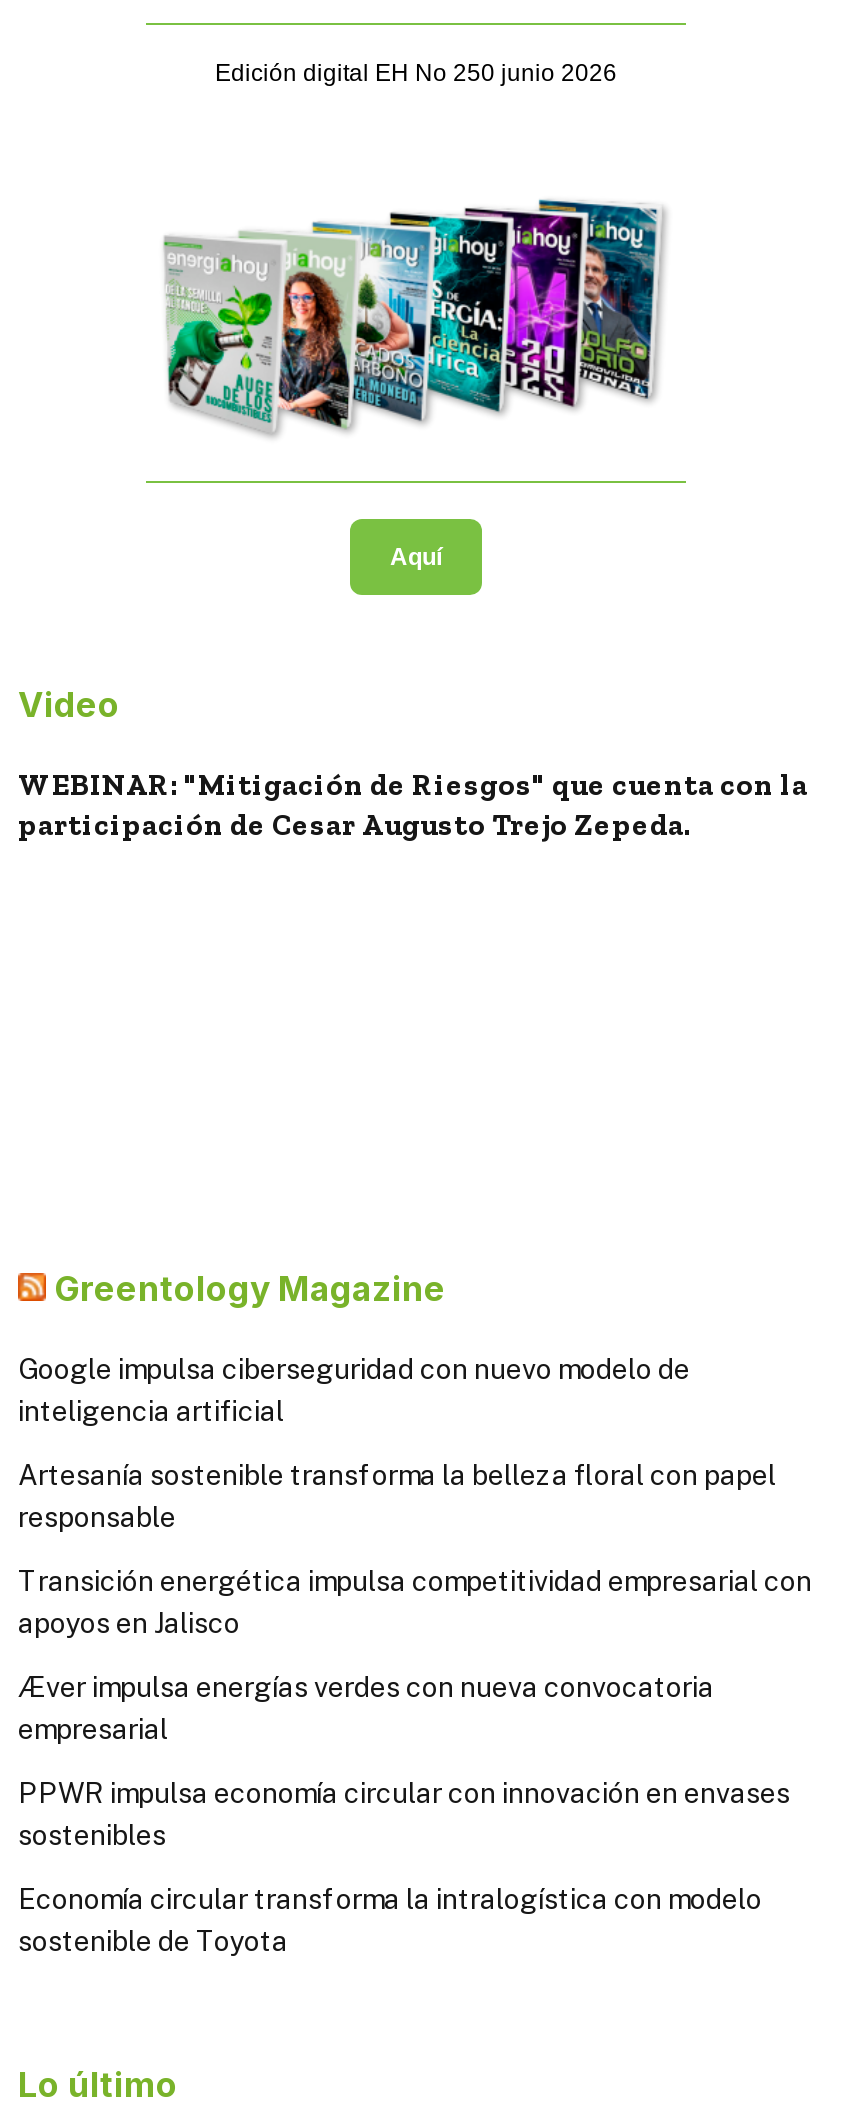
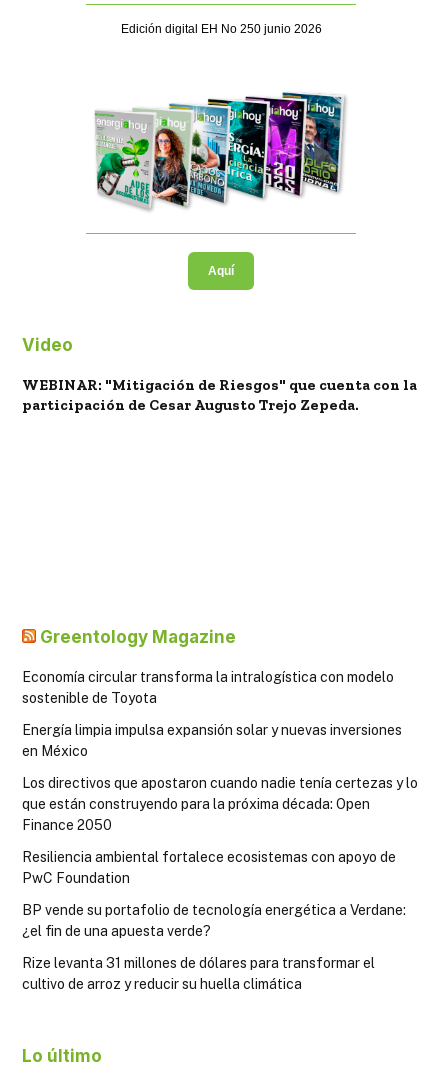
[18,1354,812,1852] Google impulsa ciberseguridad con nuevo modelo de | inteligencia artificial | Artesanía sostenible transforma la belleza floral con papel | responsable | Transición energética impulsa competitividad empresarial con | apoyos en Jalisco | Æver impulsa energías verdes con nueva convocatoria | empresarial | PPWR impulsa economía circular con innovación en envases | sostenibles -> none
moved [18,1884,762,1958] -> [22,669,394,706]: Economía circular transforma la intralogística con modelo | sostenible de Toyota
none -> [22,722,418,992] Energía limpia impulsa expansión solar y nuevas inversiones | en México | Los directivos que apostaron cuando nadie tenía certezas y lo | que están construyendo para la próxima década: Open | Finance 2050 | Resiliencia ambiental fortalece ecosistemas con apoyo de | PwC Foundation | BP vende su portafolio de tecnología energética a Verdane: | ¿el fin de una apuesta verde? | Rize levanta 31 millones de dólares para transformar el | cultivo de arroz y reducir su huella climática

